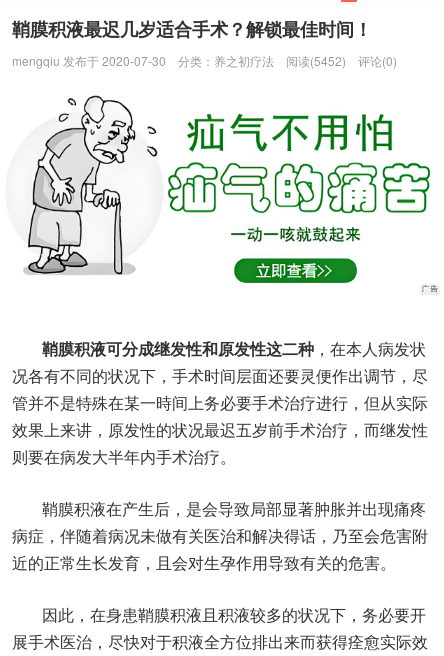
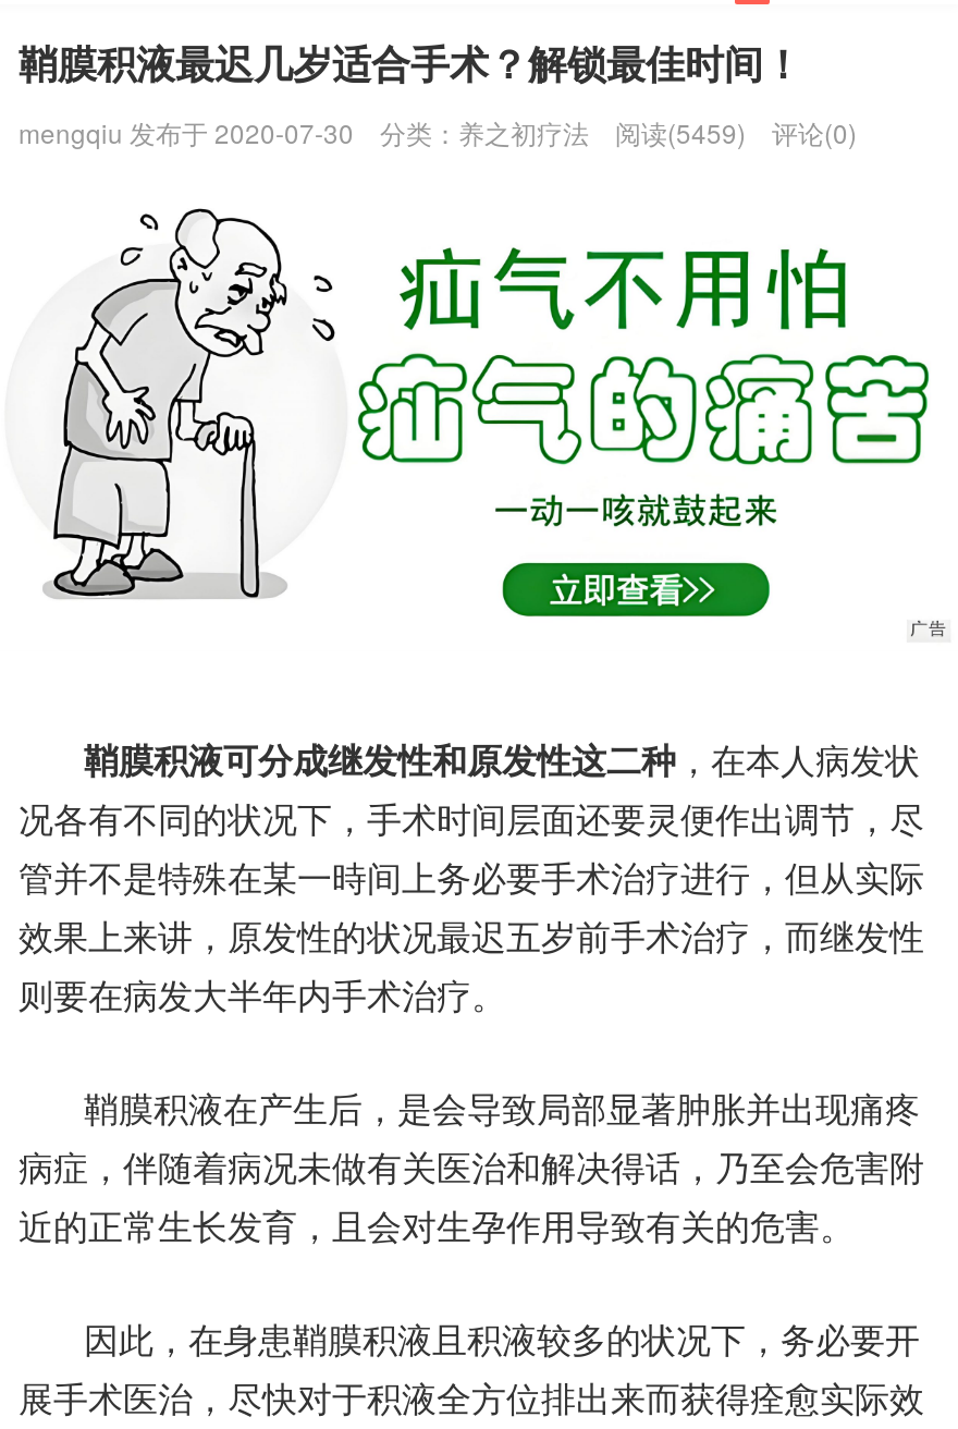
[12,52,397,69] mengqiu 发布于 2020-07-30 分类：养之初疗法 阅读(5452) 评论(0) -> [19,113,857,150] mengqiu 发布于 2020-07-30 分类：养之初疗法 阅读(5459) 评论(0)

